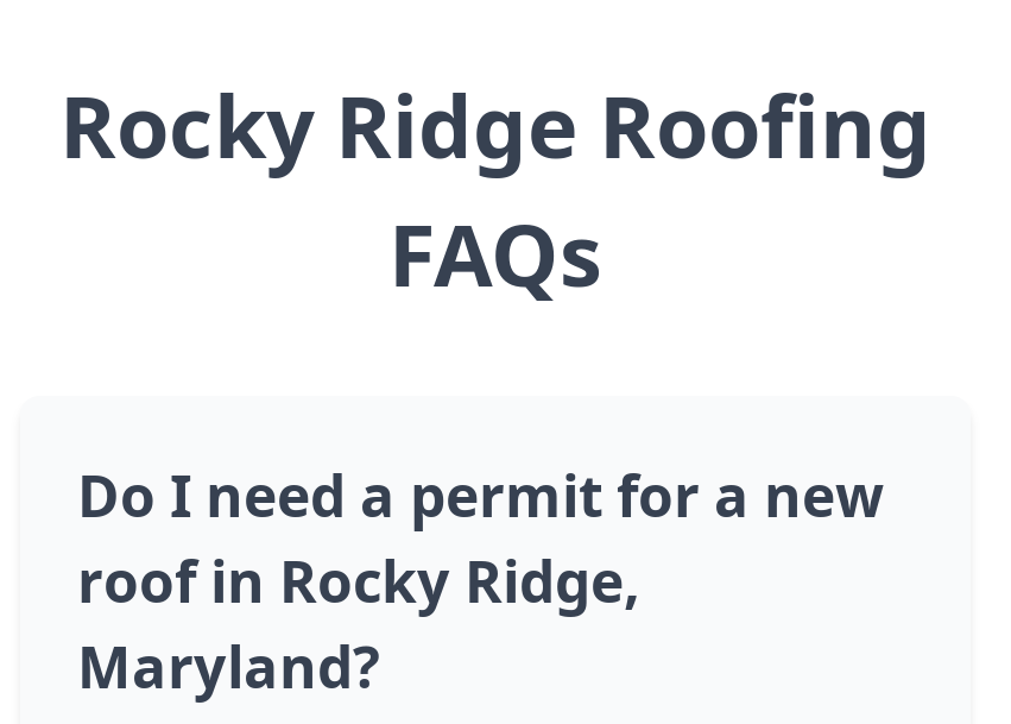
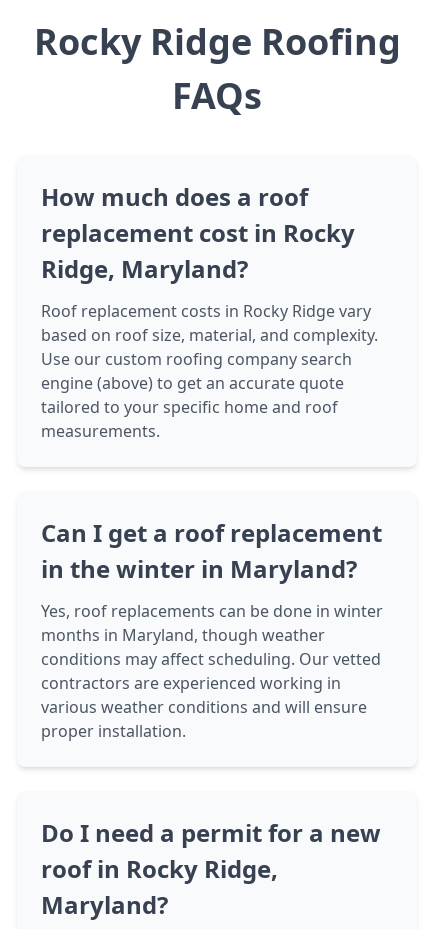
none -> [41,180,383,742] How much does a roof | replacement cost in Rocky | Ridge, Maryland? | Roof replacement costs in Rocky Ridge vary | based on roof size, material, and complexity. | Use our custom roofing company search | engine (above) to get an accurate quote | tailored to your specific home and roof | measurements. | Can I get a roof replacement | in the winter in Maryland? | Yes, roof replacements can be done in winter | months in Maryland, though weather | conditions may affect scheduling. Our vetted | contractors are experienced working in | various weather conditions and will ensure | proper installation.

